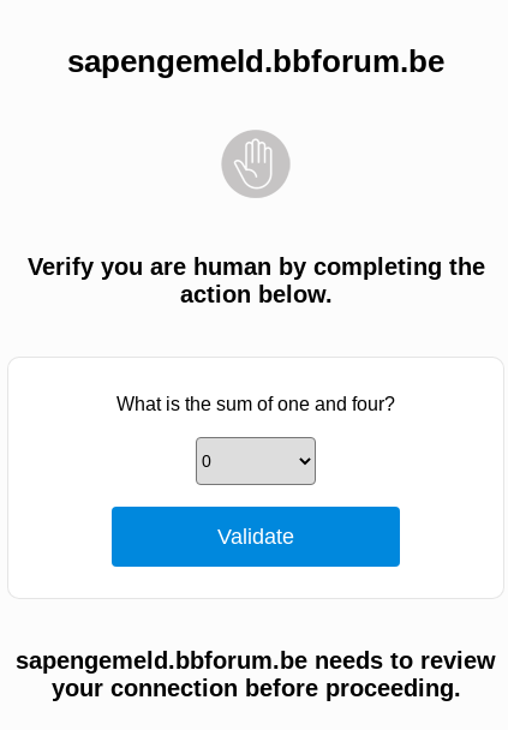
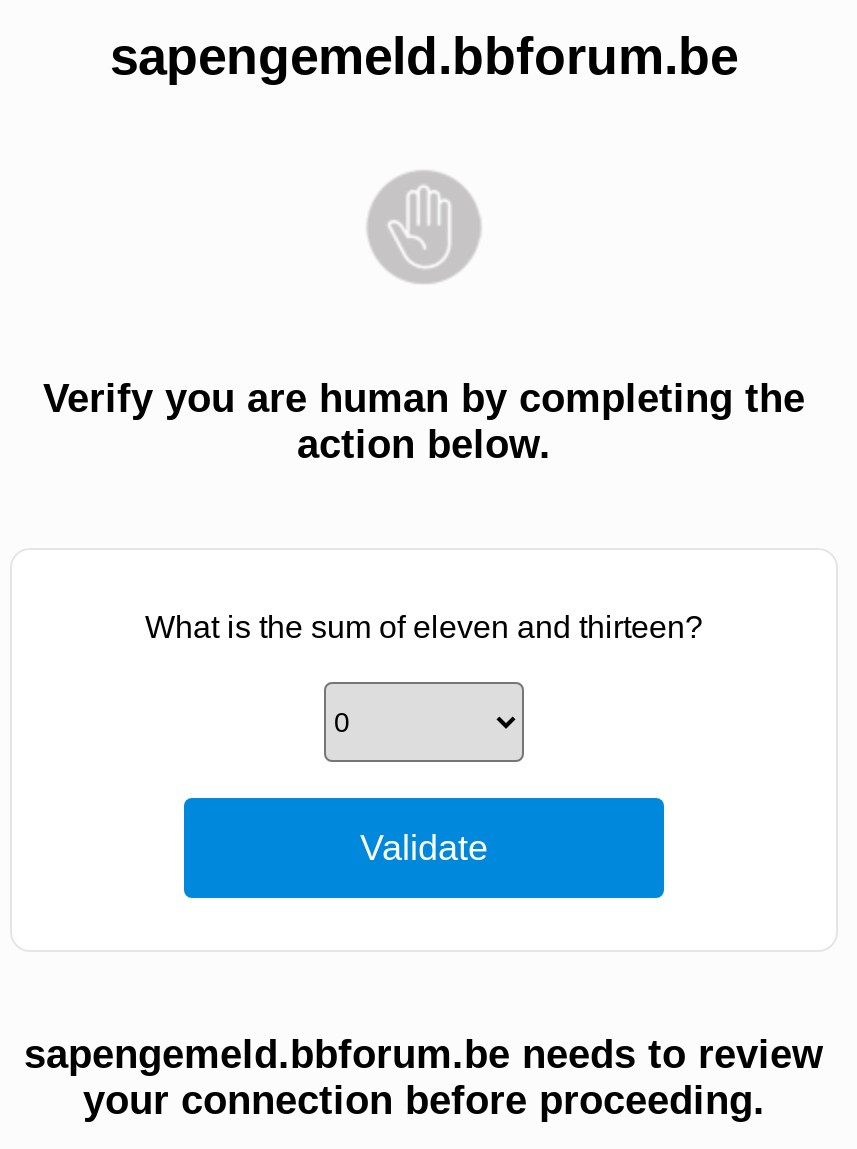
[116,394,395,414] What is the sum of one and four? -> [145,610,703,644] What is the sum of eleven and thirteen?

